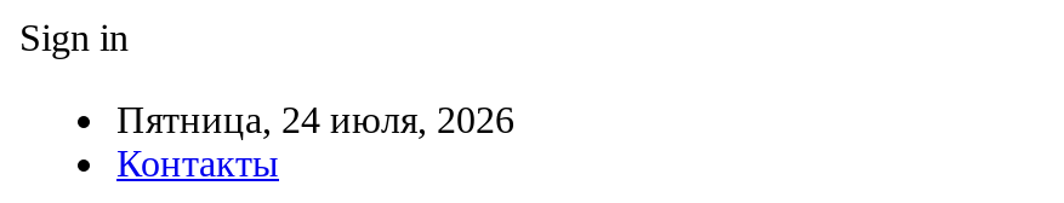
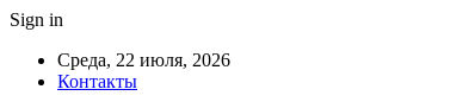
[116,99,514,140] Пятница, 24 июля, 2026 -> [57,50,230,70] Среда, 22 июля, 2026

